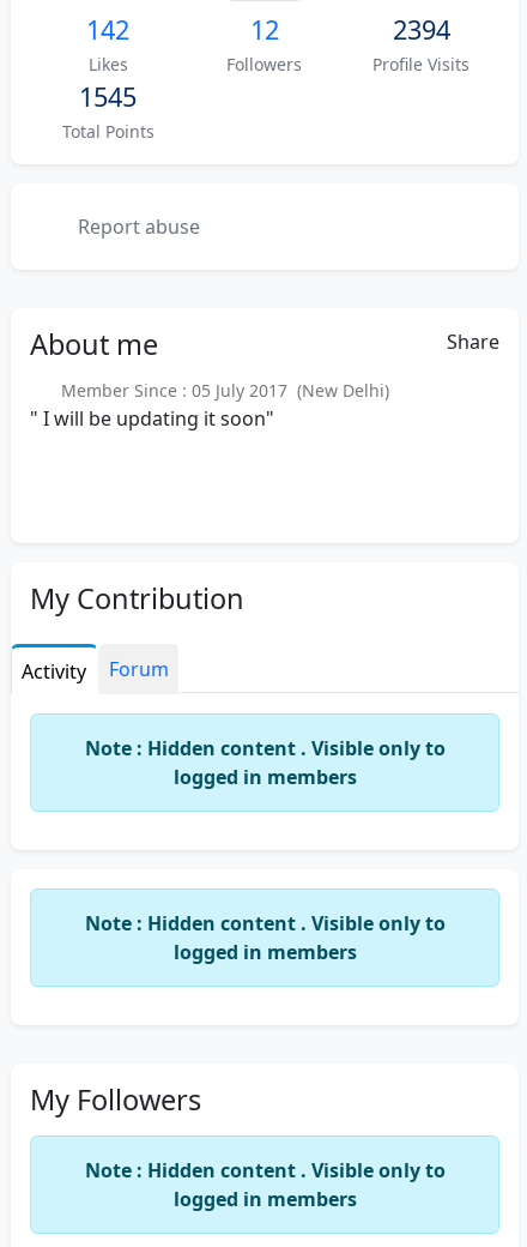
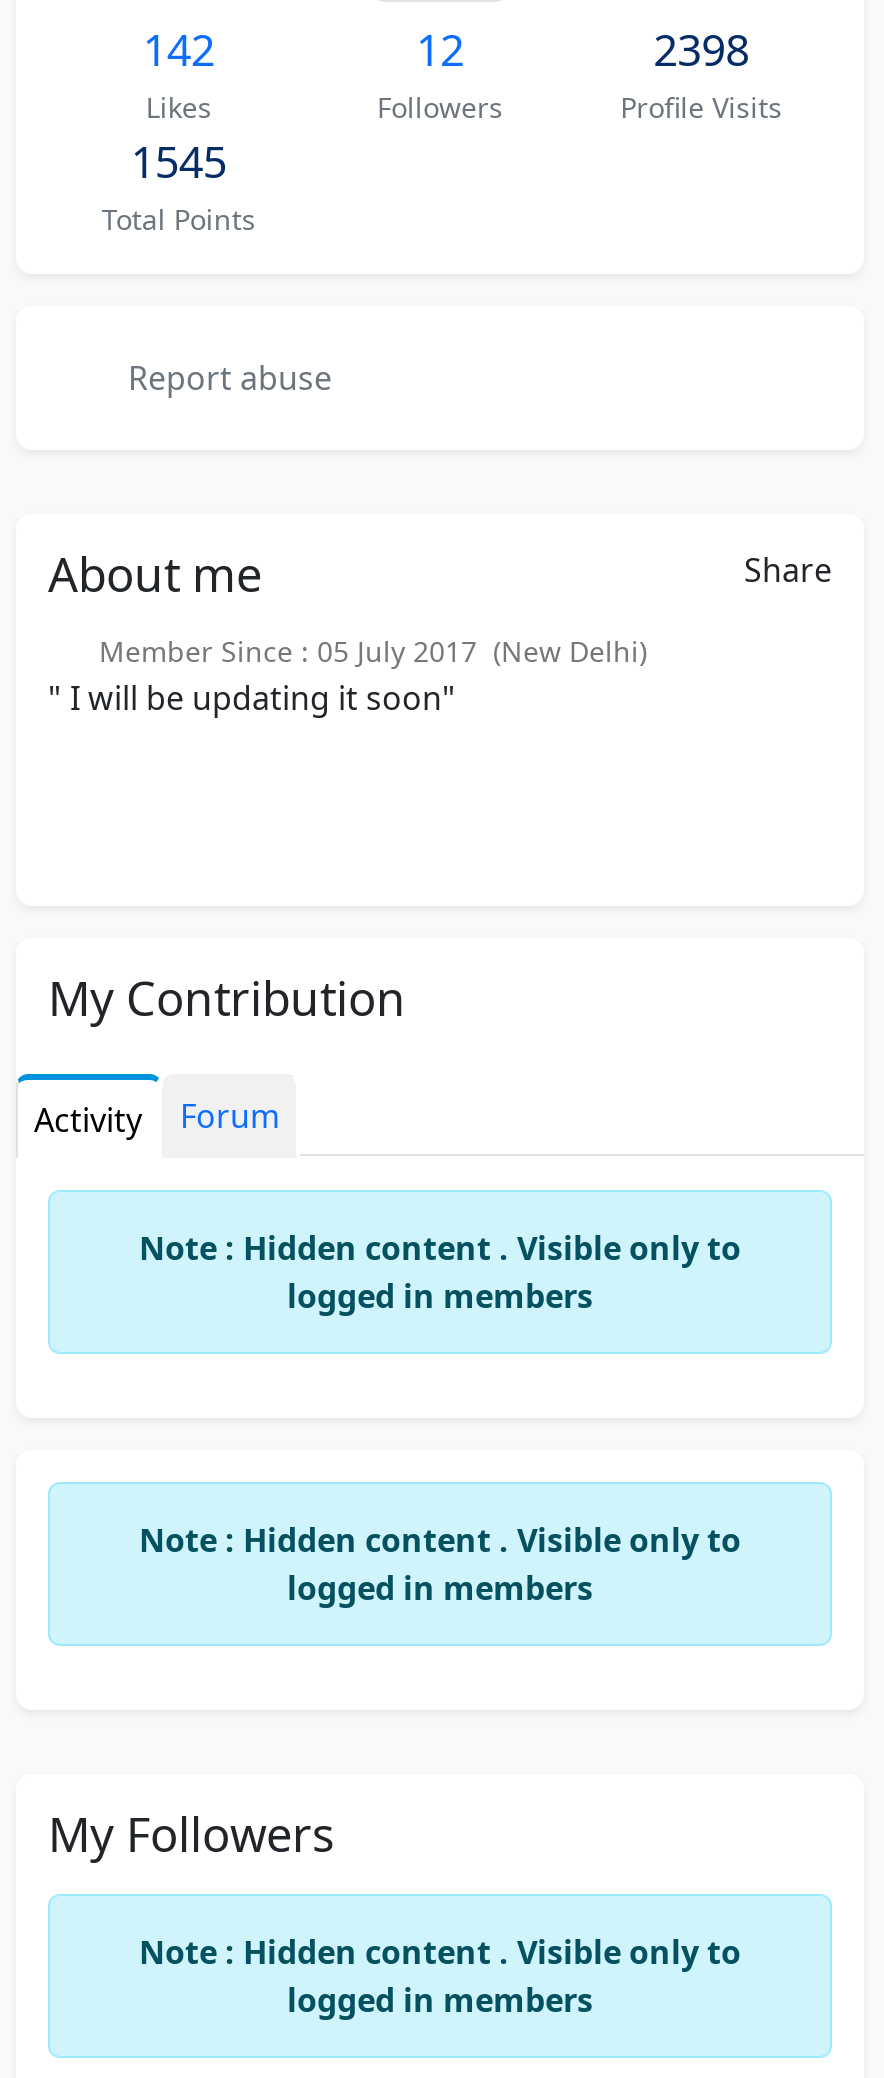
[392,12,450,47] 2394 -> [653,20,749,78] 2398

